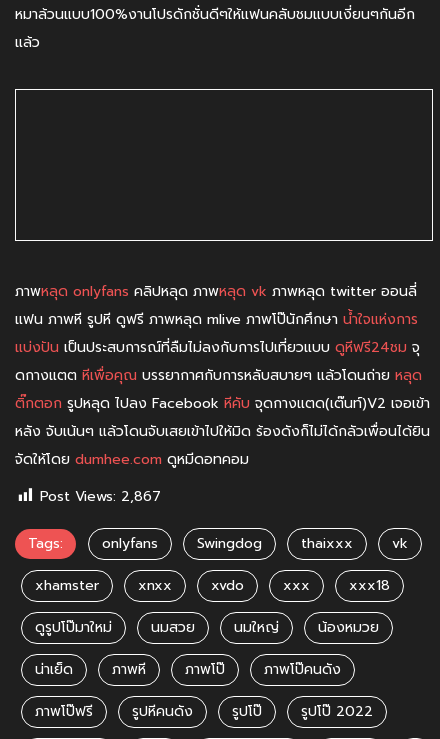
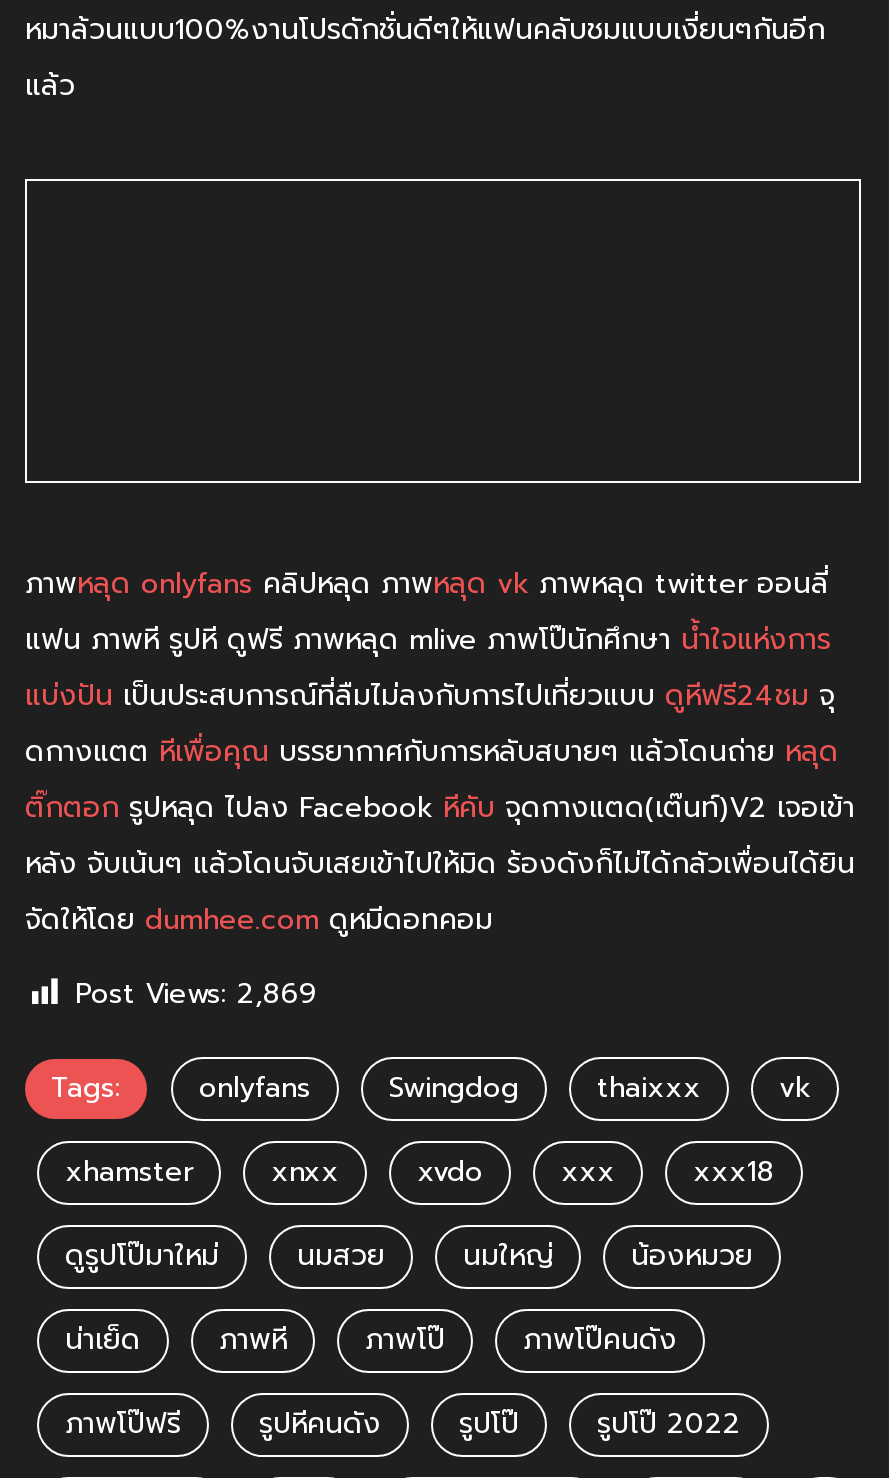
[40,486,161,507] Post Views: 2,867 -> [75,972,317,1014] Post Views: 2,869

